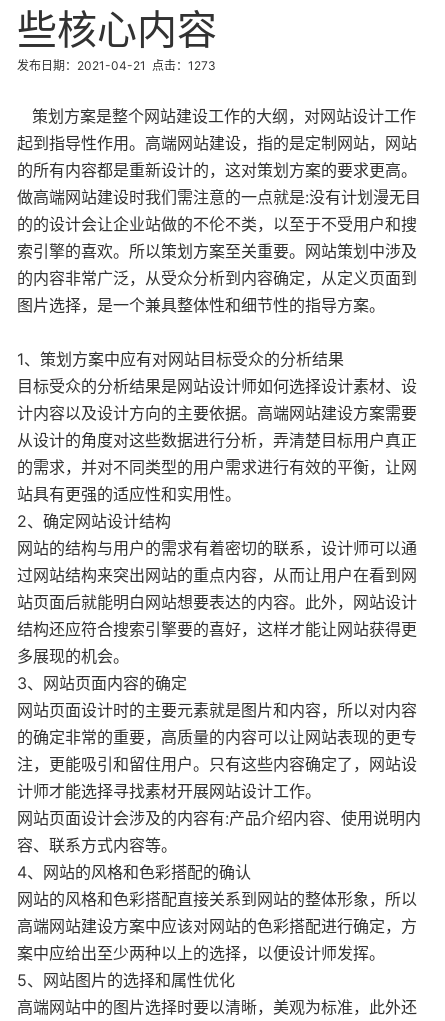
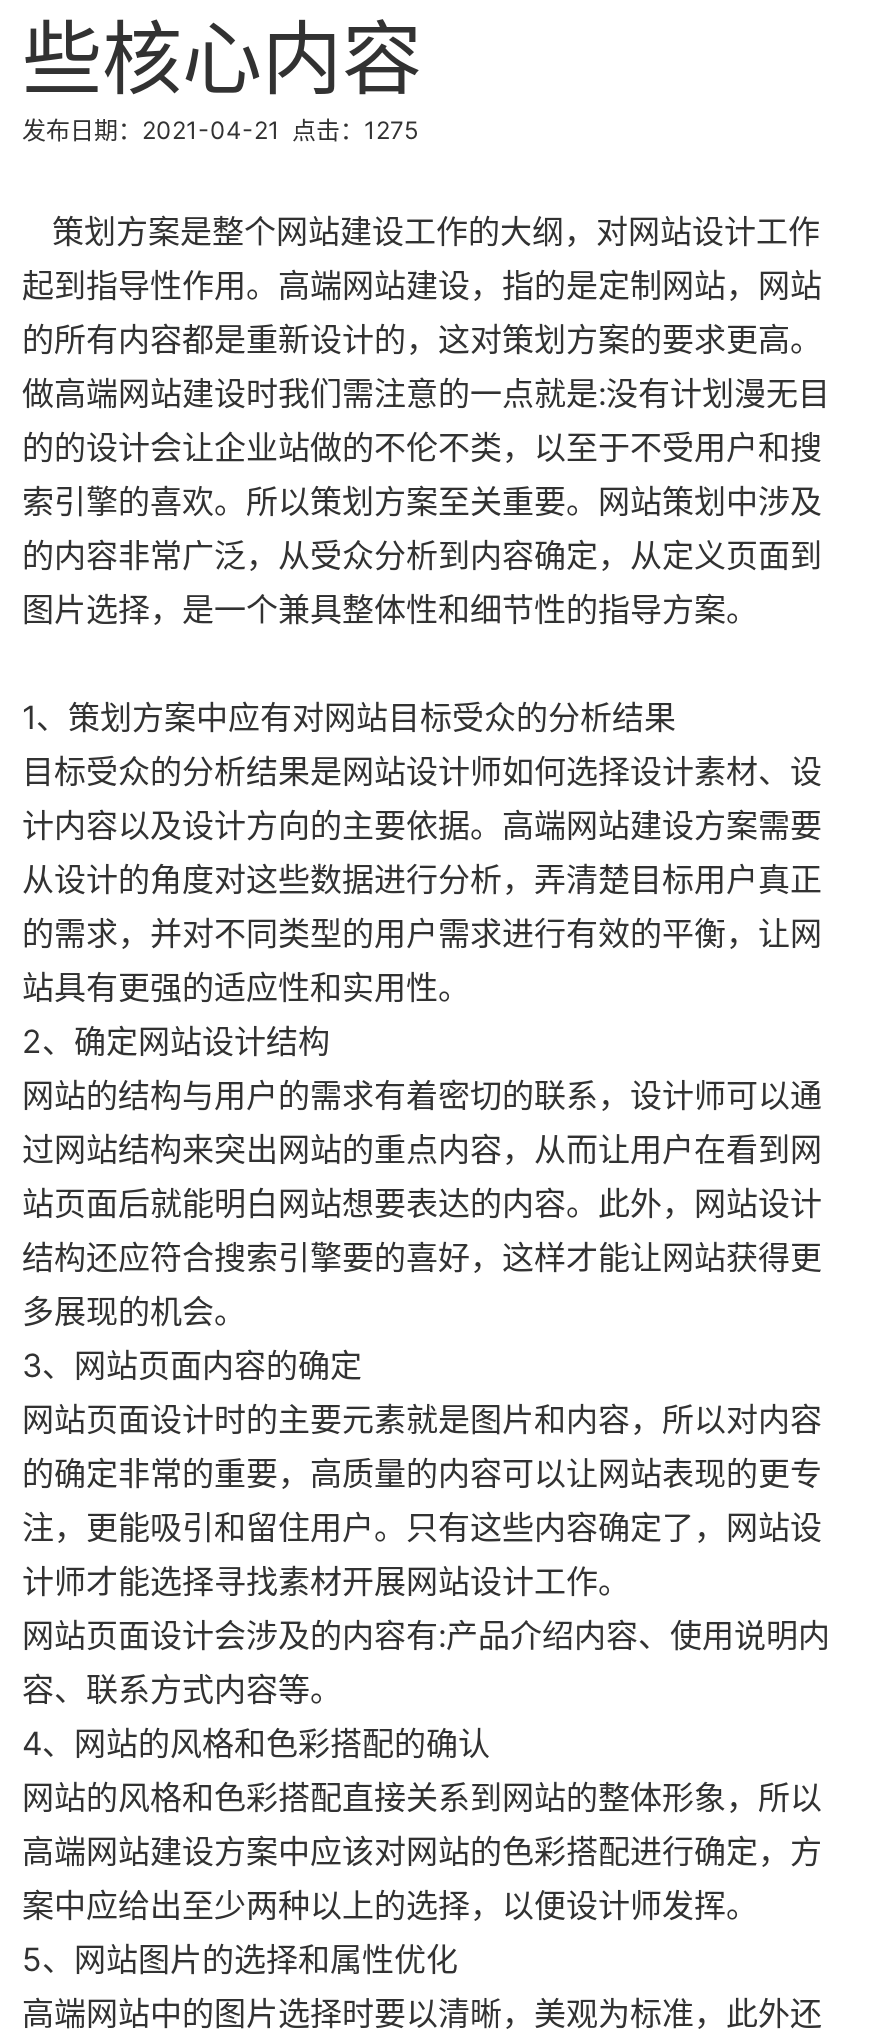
[17,58,216,73] 发布日期：2021-04-21 点击：1273 -> [22,115,418,145] 发布日期：2021-04-21 点击：1275

